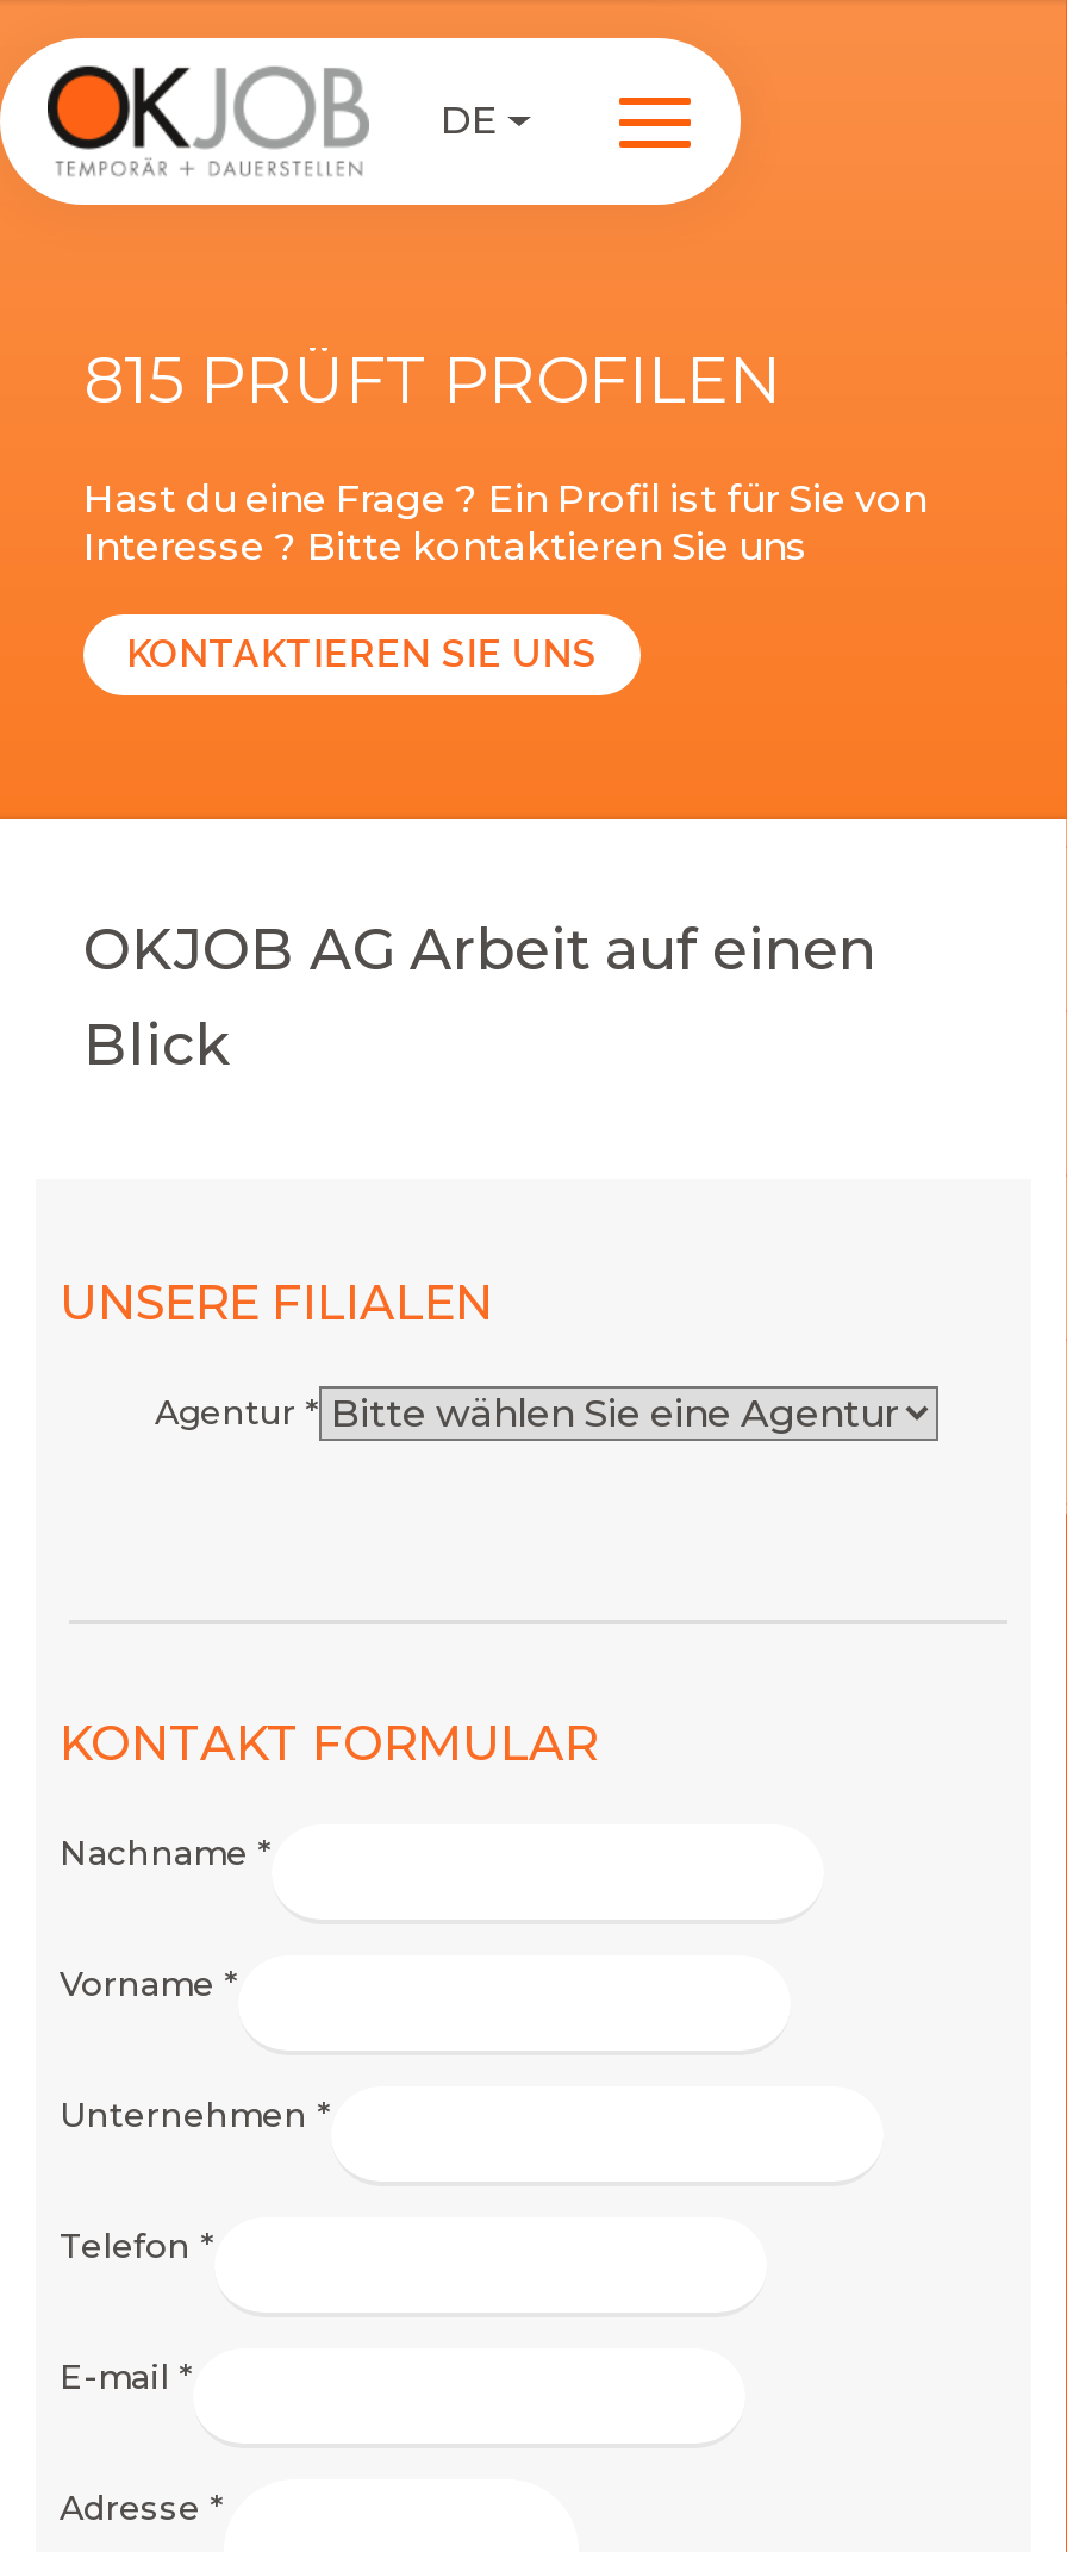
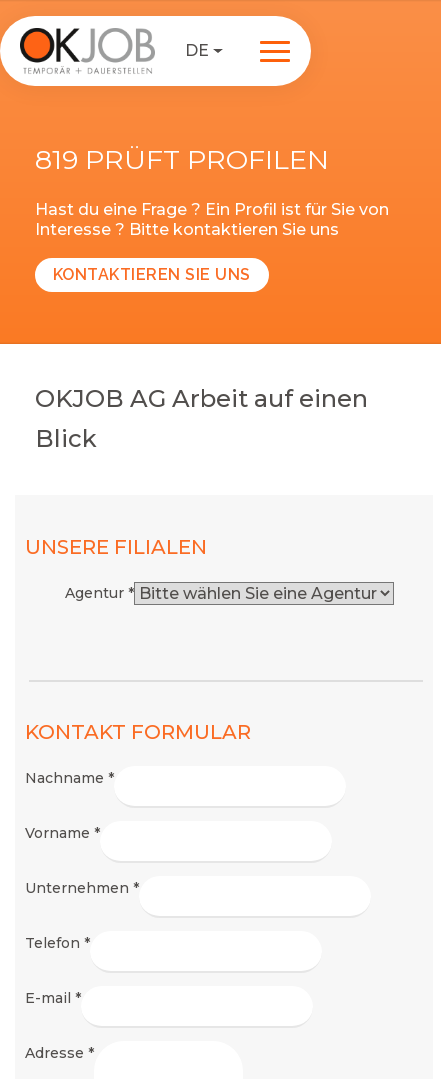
[83,341,781,419] 815 PRÜFT PROFILEN -> [35,143,329,176] 819 PRÜFT PROFILEN

